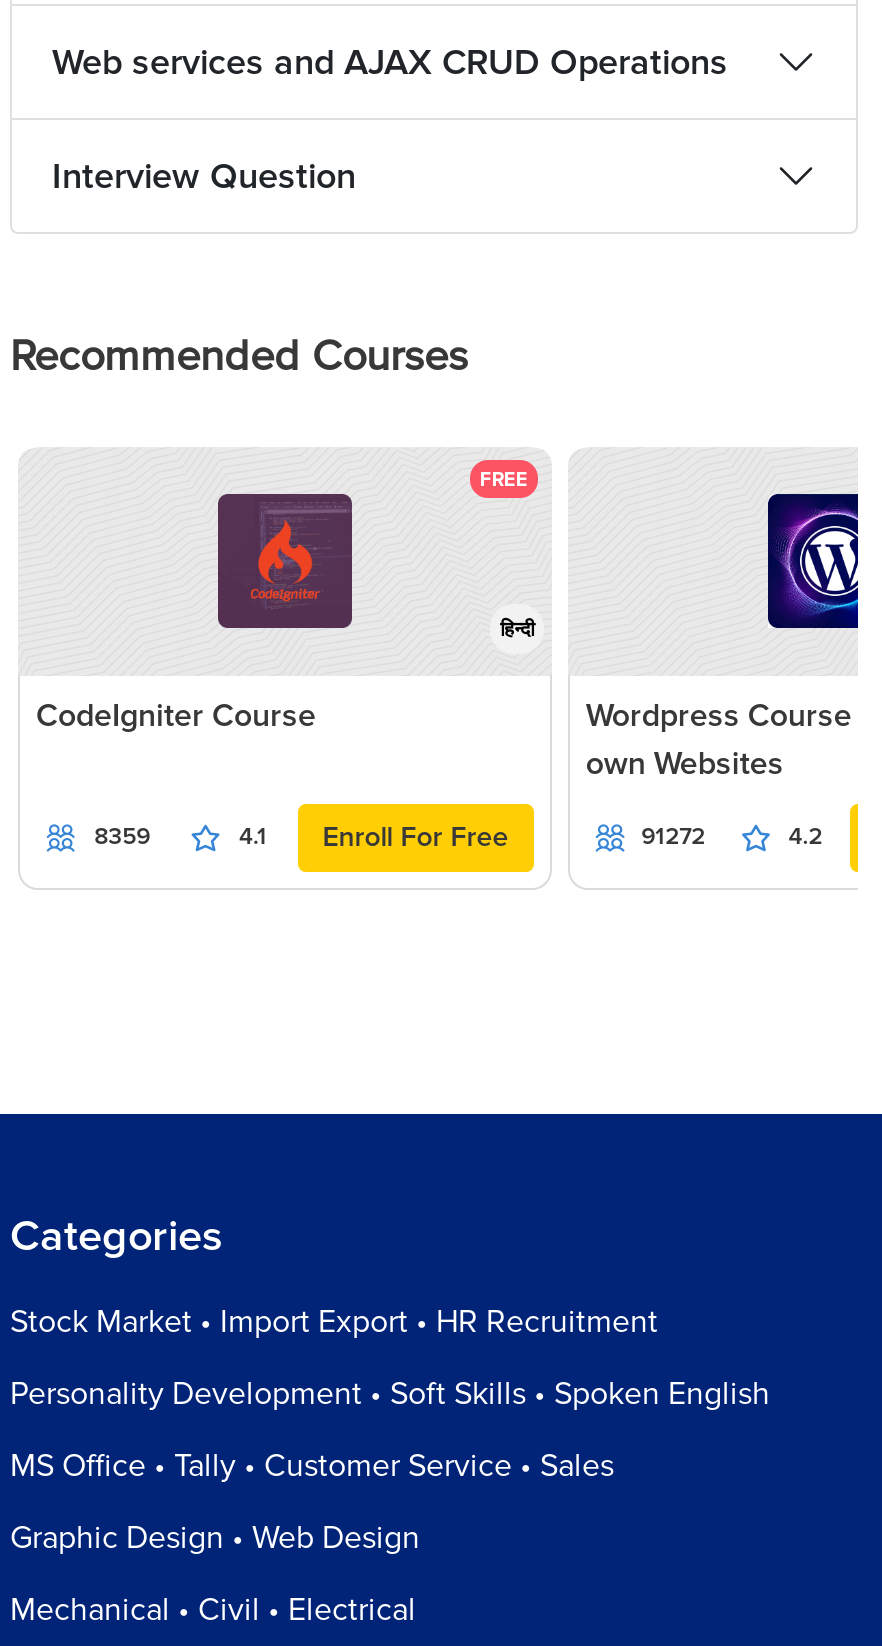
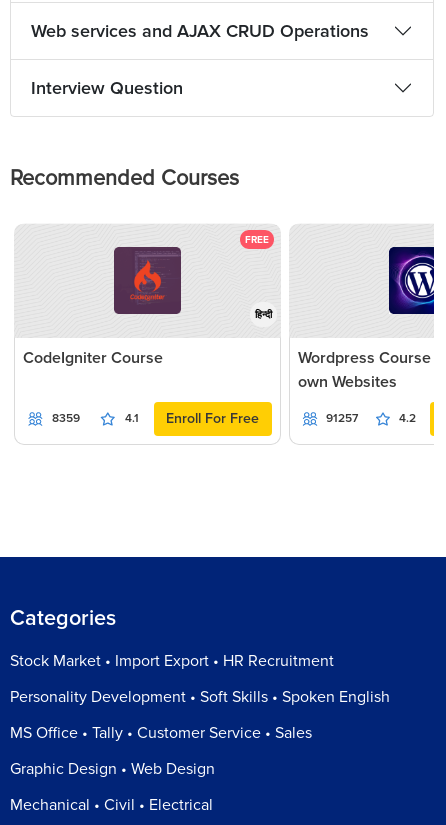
[641,821,705,851] 91272 -> [326,411,358,426] 91257

